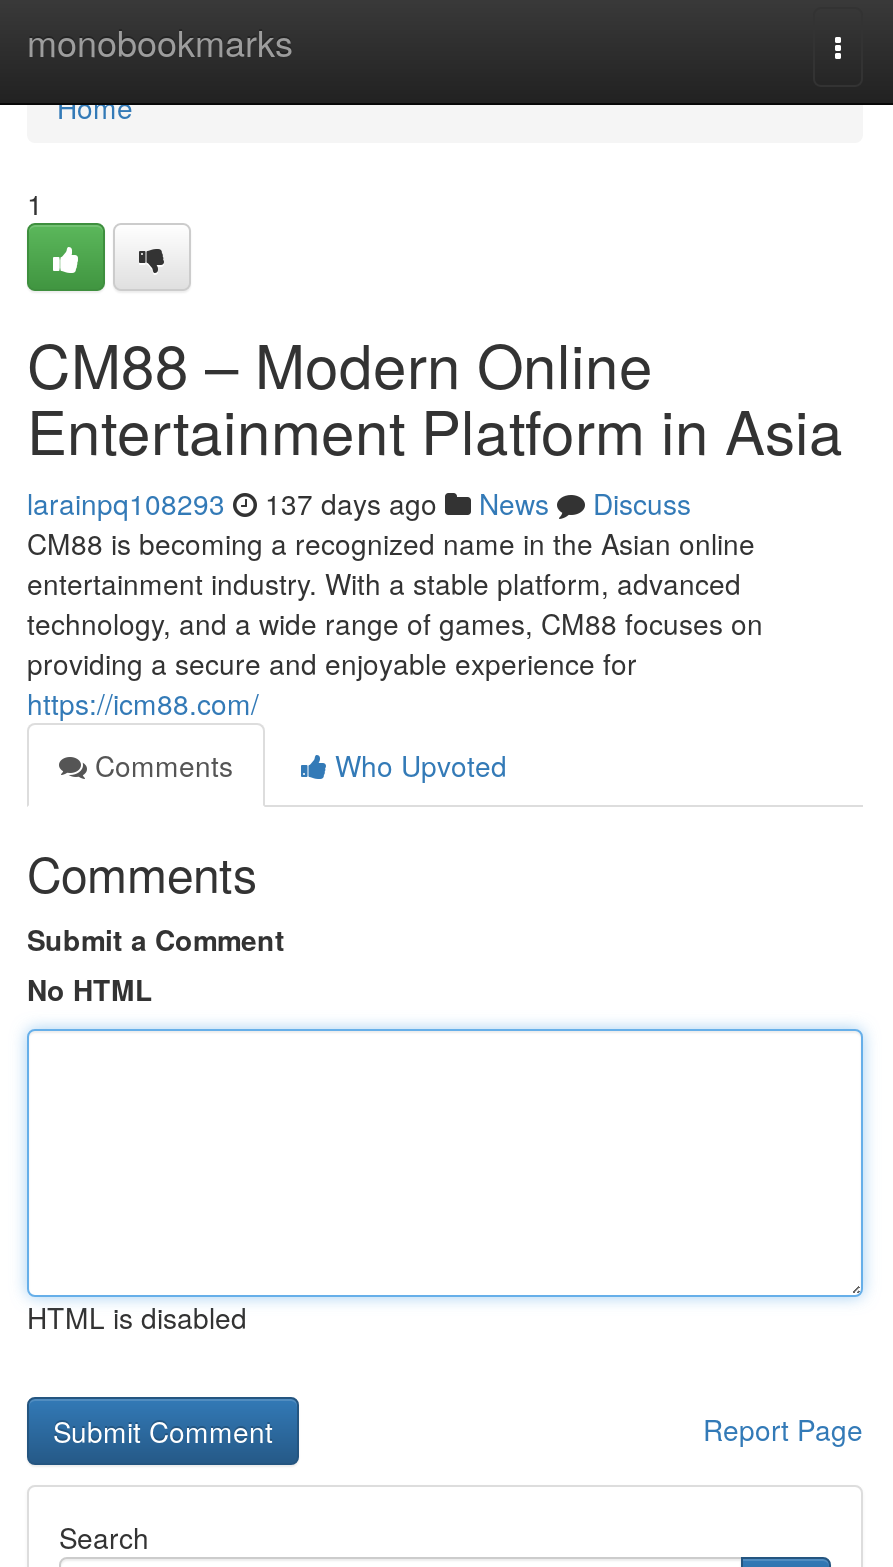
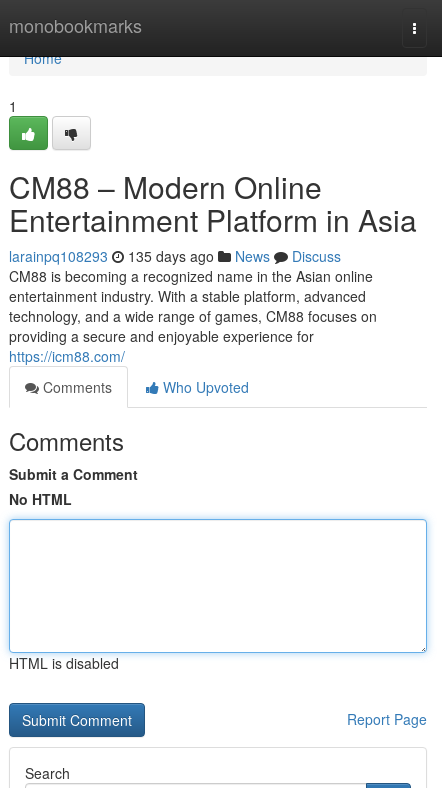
[27,483,691,523] larainpq108293 137 days ago News Discuss -> [9,246,341,266] larainpq108293 135 days ago News Discuss

